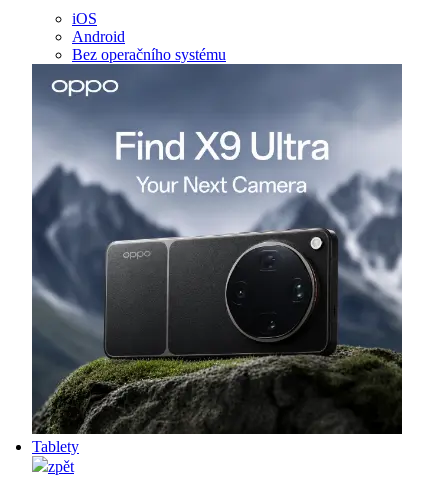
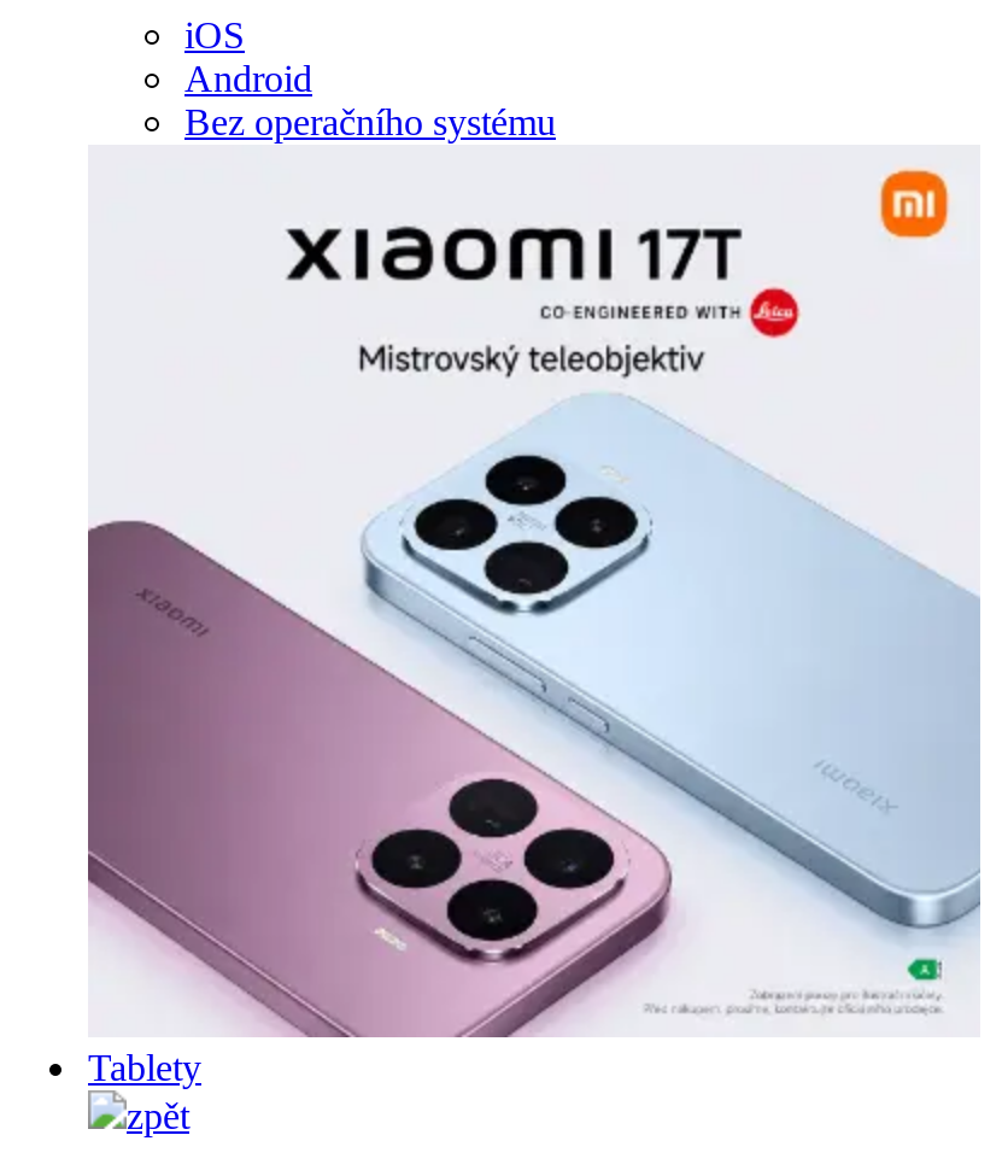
[31,63,403,435] [image] -> [88,145,980,1040] [image]

